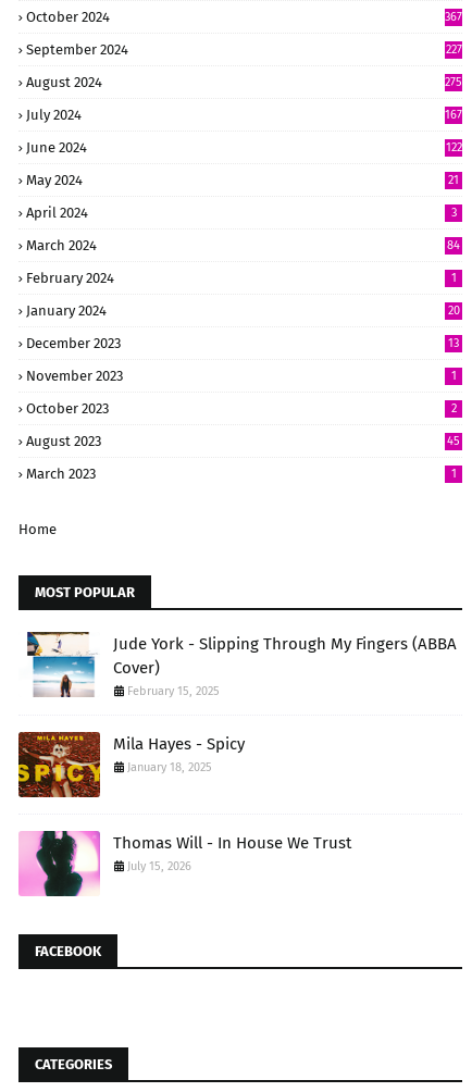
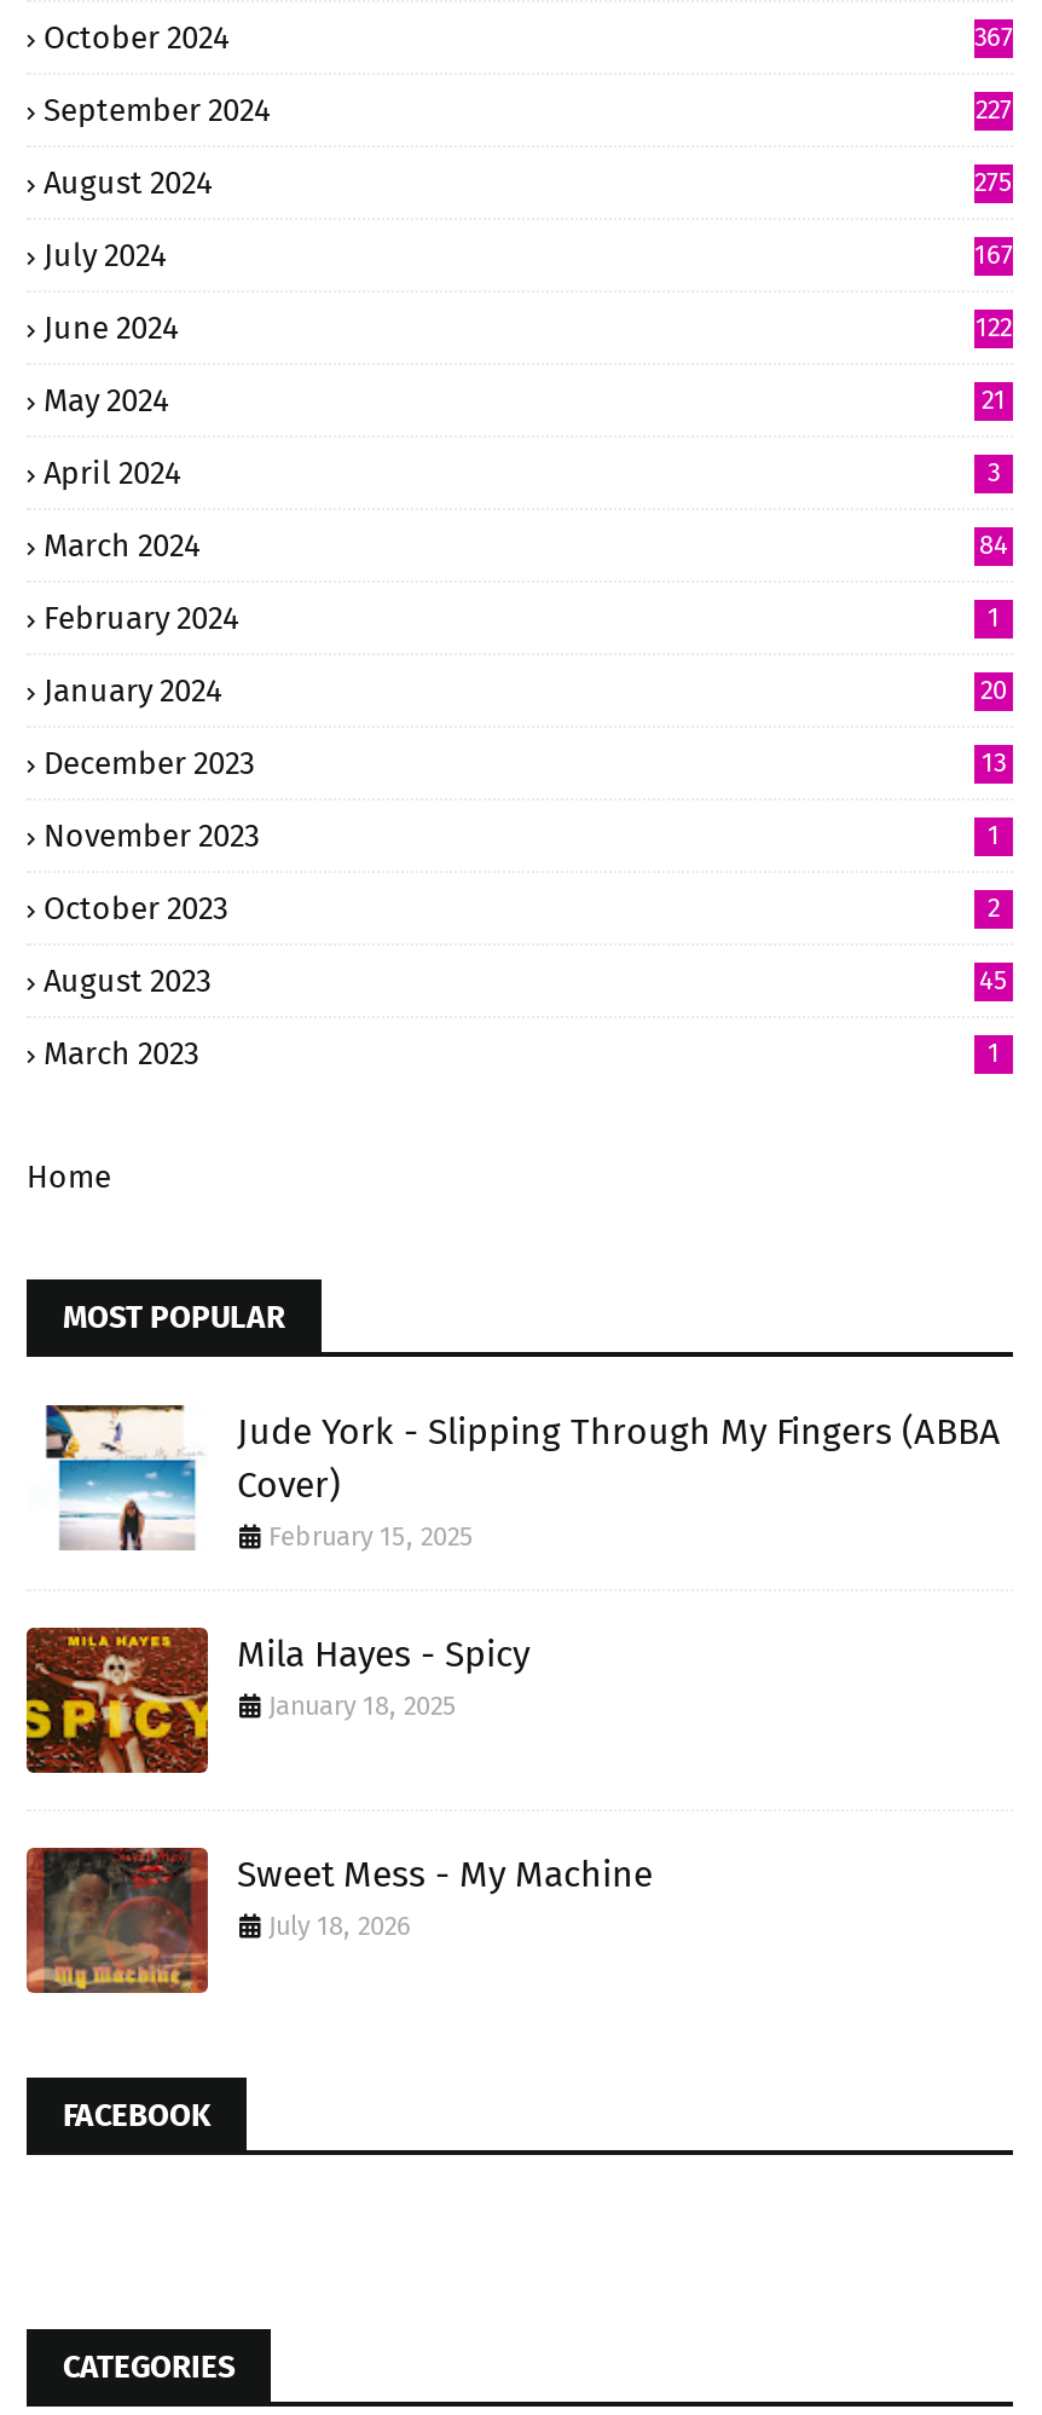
[18,830,351,897] [image] | Thomas Will - In House We Trust | July 15, 2026 -> [24,1845,653,1995] [image] | Sweet Mess - My Machine | July 18, 2026

